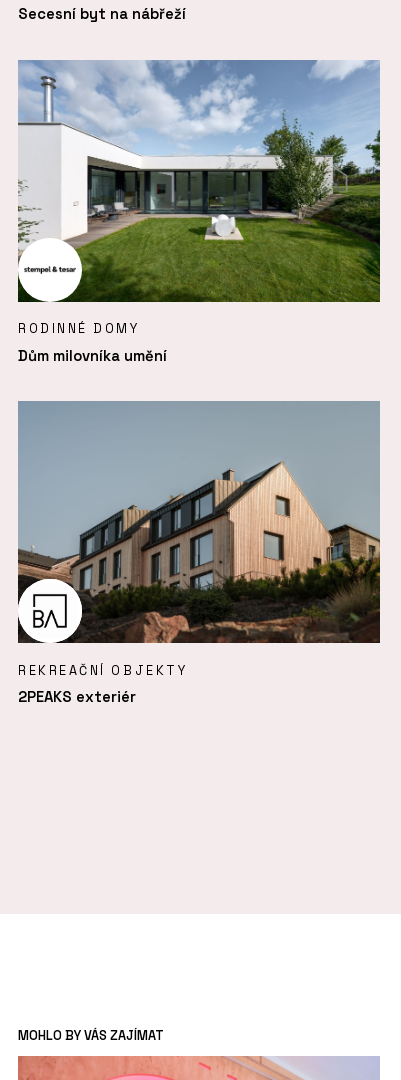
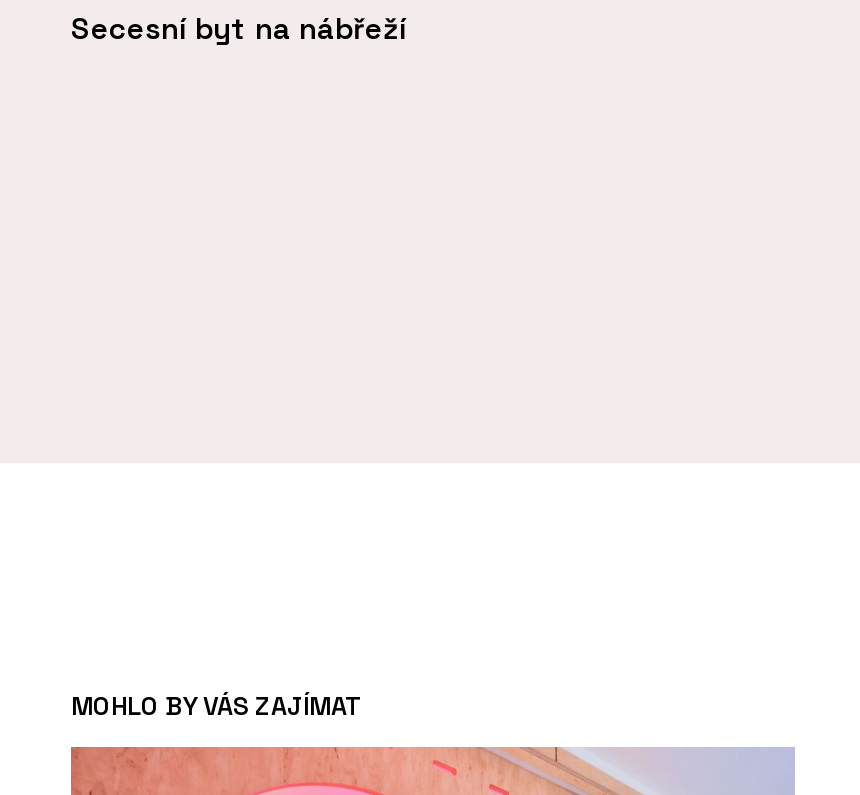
[17,59,381,365] [image] | RODINNÉ DOMY | Dům milovníka umění -> none
[17,400,381,706] [image] | REKREAČNÍ OBJEKTY | 2PEAKS exteriér -> none

